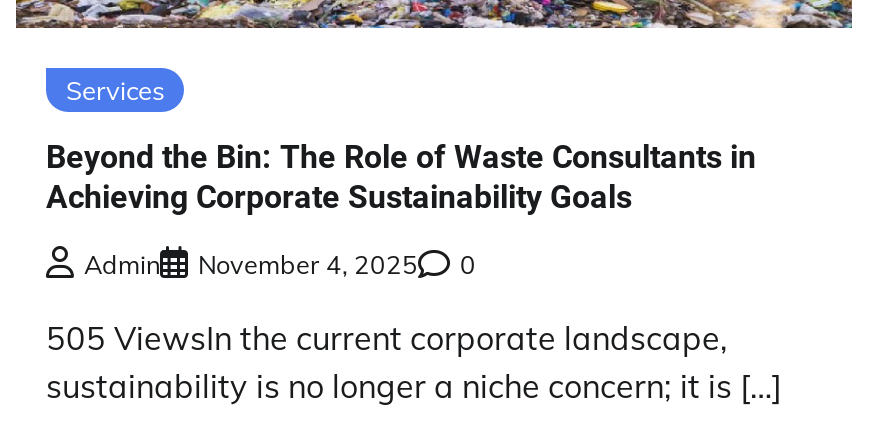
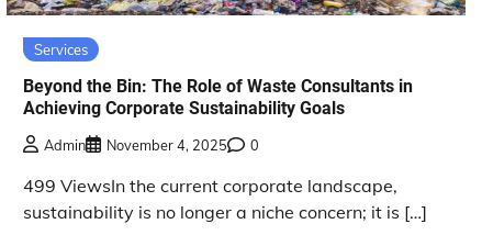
[46,318,728,358] 505 ViewsIn the current corporate landscape, -> [23,174,397,196] 499 ViewsIn the current corporate landscape,

